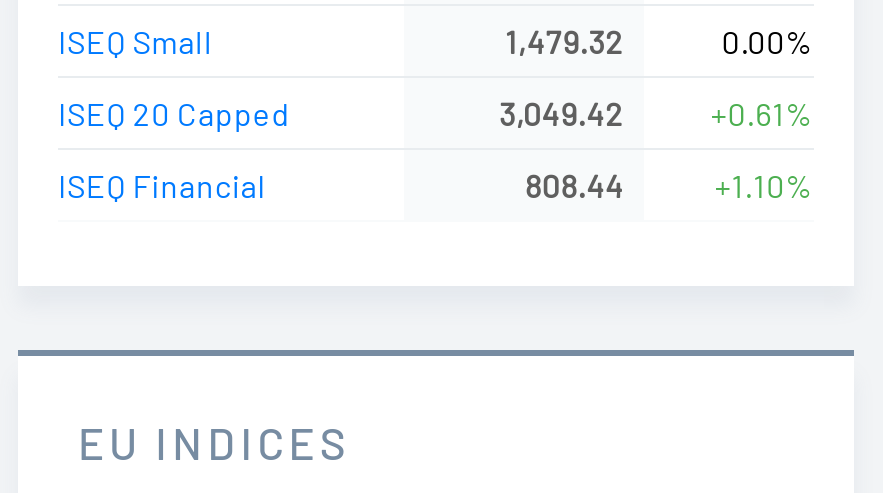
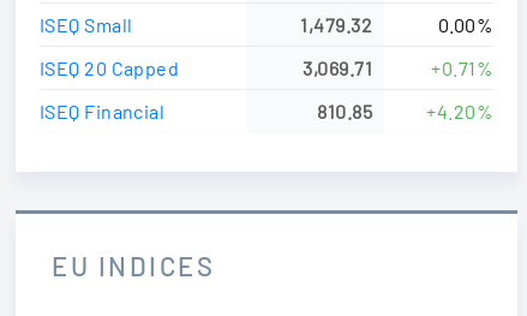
[499,94,624,132] 3,049.42 -> [303,56,372,79] 3,069.71
[711,94,814,132] +0.61% -> [431,56,493,79] +0.71%
[525,166,624,204] 808.44 -> [317,100,372,123] 810.85
[715,166,814,204] +1.10% -> [427,100,493,123] +4.20%

